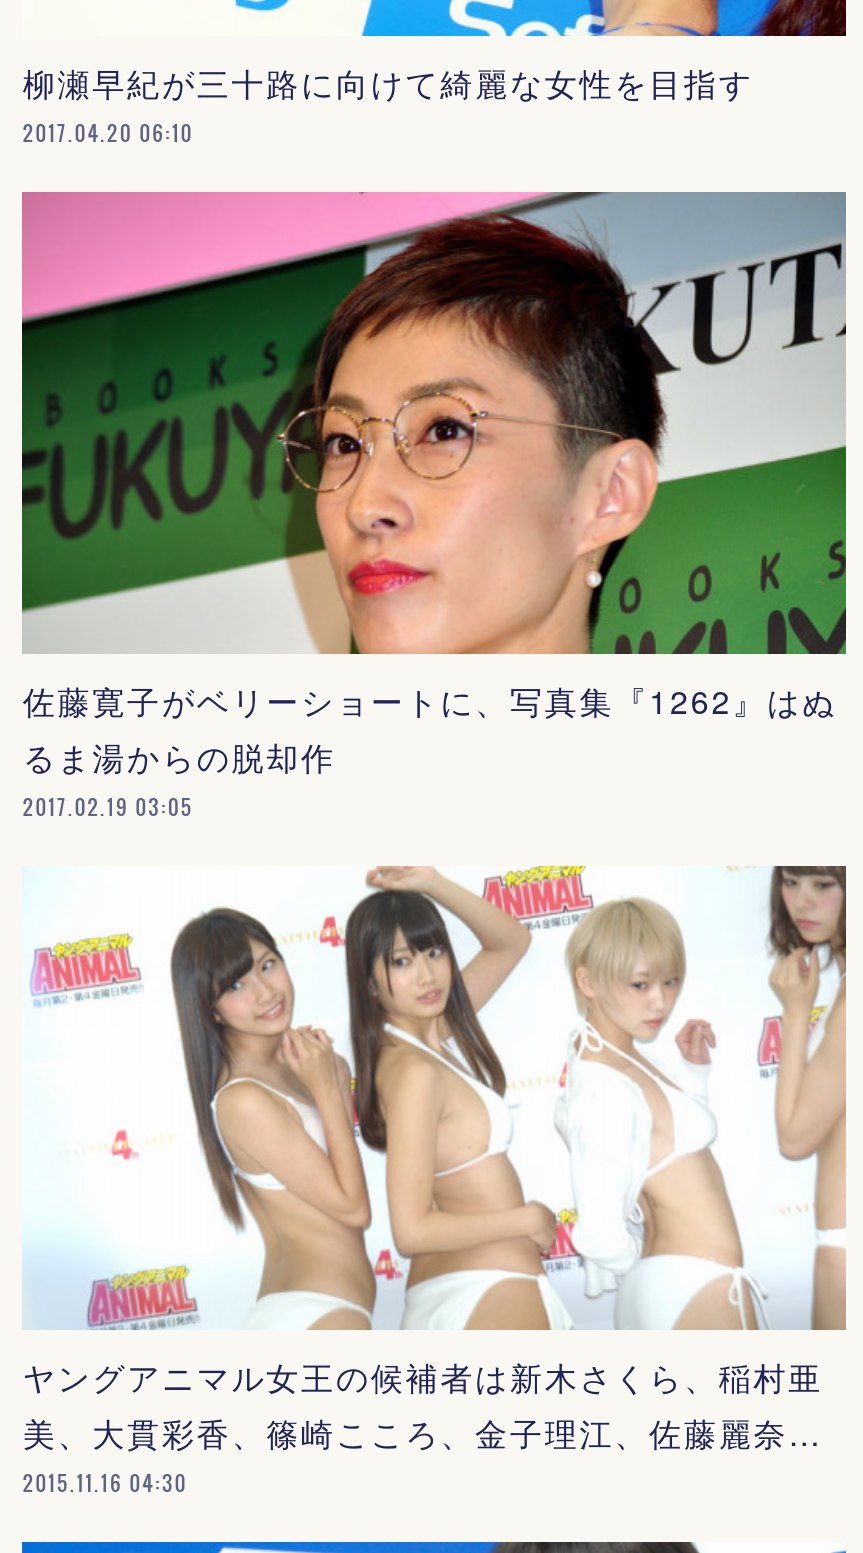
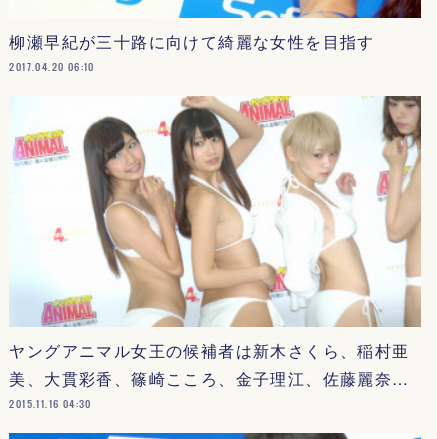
[20,190,848,823] [image] | 佐藤寛子がベリーショートに、写真集『1262』はぬ | るま湯からの脱却作 | 2017.02.19 03:05 -> none

